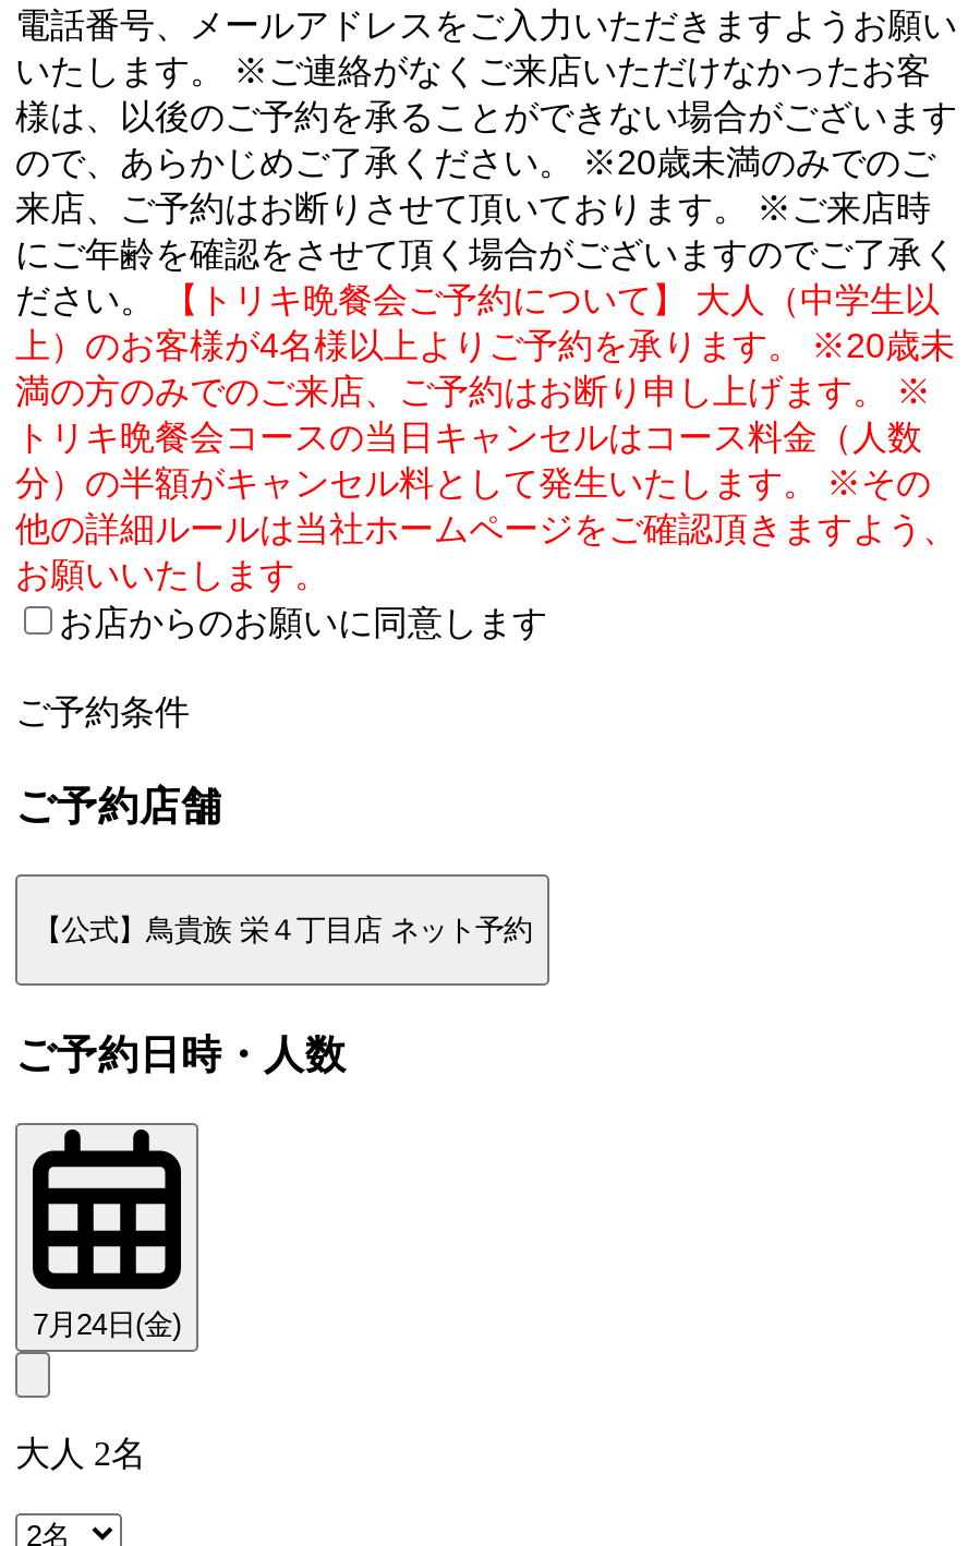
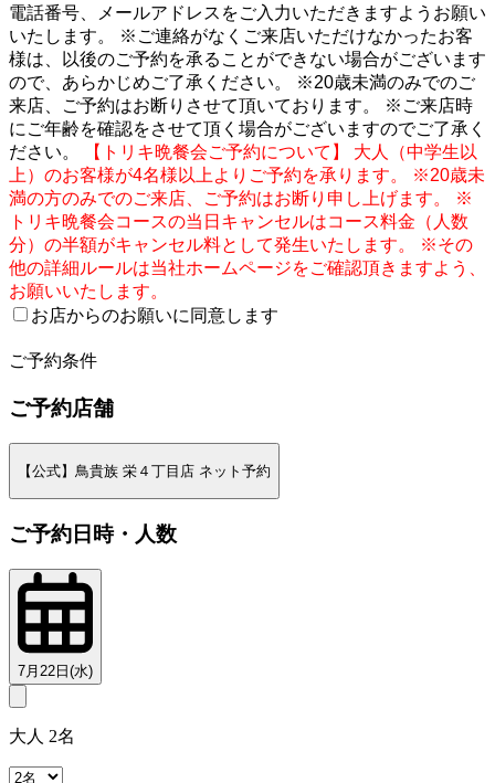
[33,1309,181,1341] 7月24日(金) -> [18,663,93,679] 7月22日(水)

